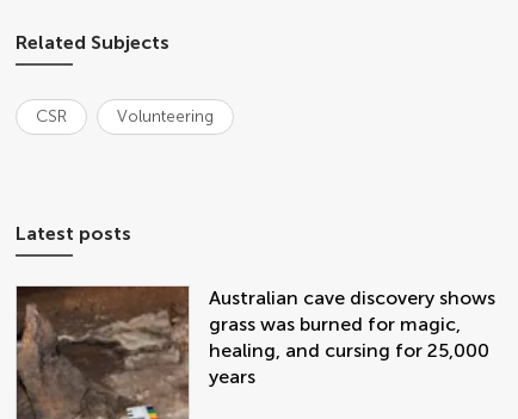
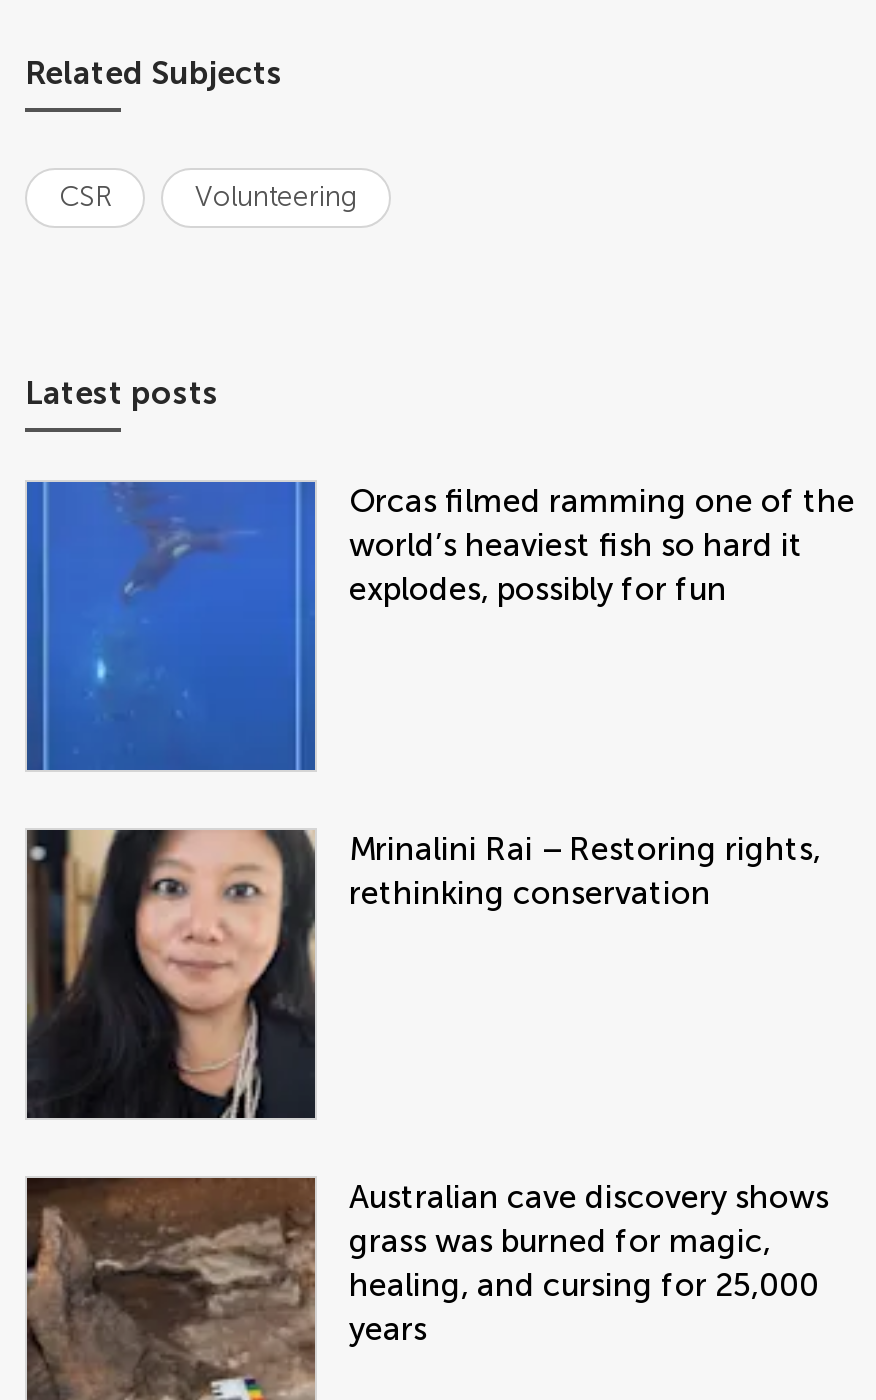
none -> [25,480,855,772] [image] | Orcas filmed ramming one of the | world’s heaviest fish so hard it | explodes, possibly for fun
none -> [27,828,821,1128] [image] | Mrinalini Rai – Restoring rights, | rethinking conservation

